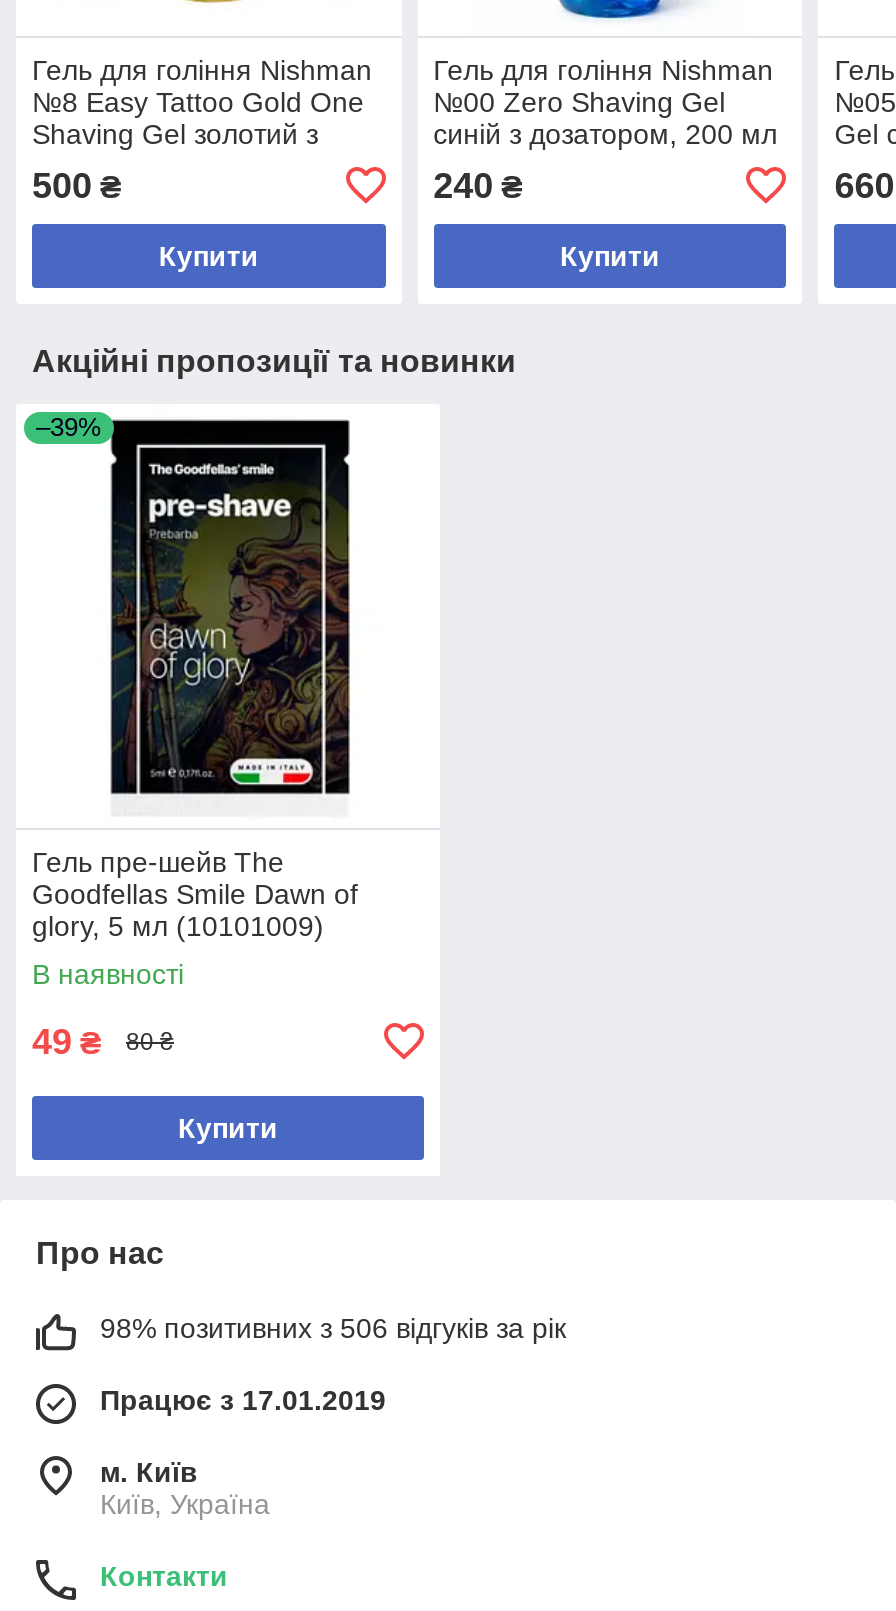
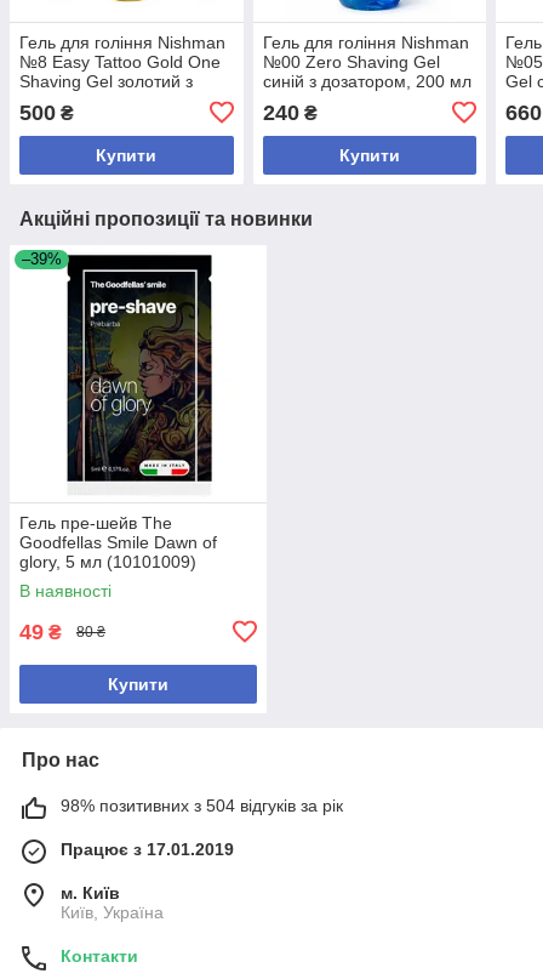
[100,1312,566,1344] 98% позитивних з 506 відгуків за рік -> [61,796,343,815] 98% позитивних з 504 відгуків за рік

